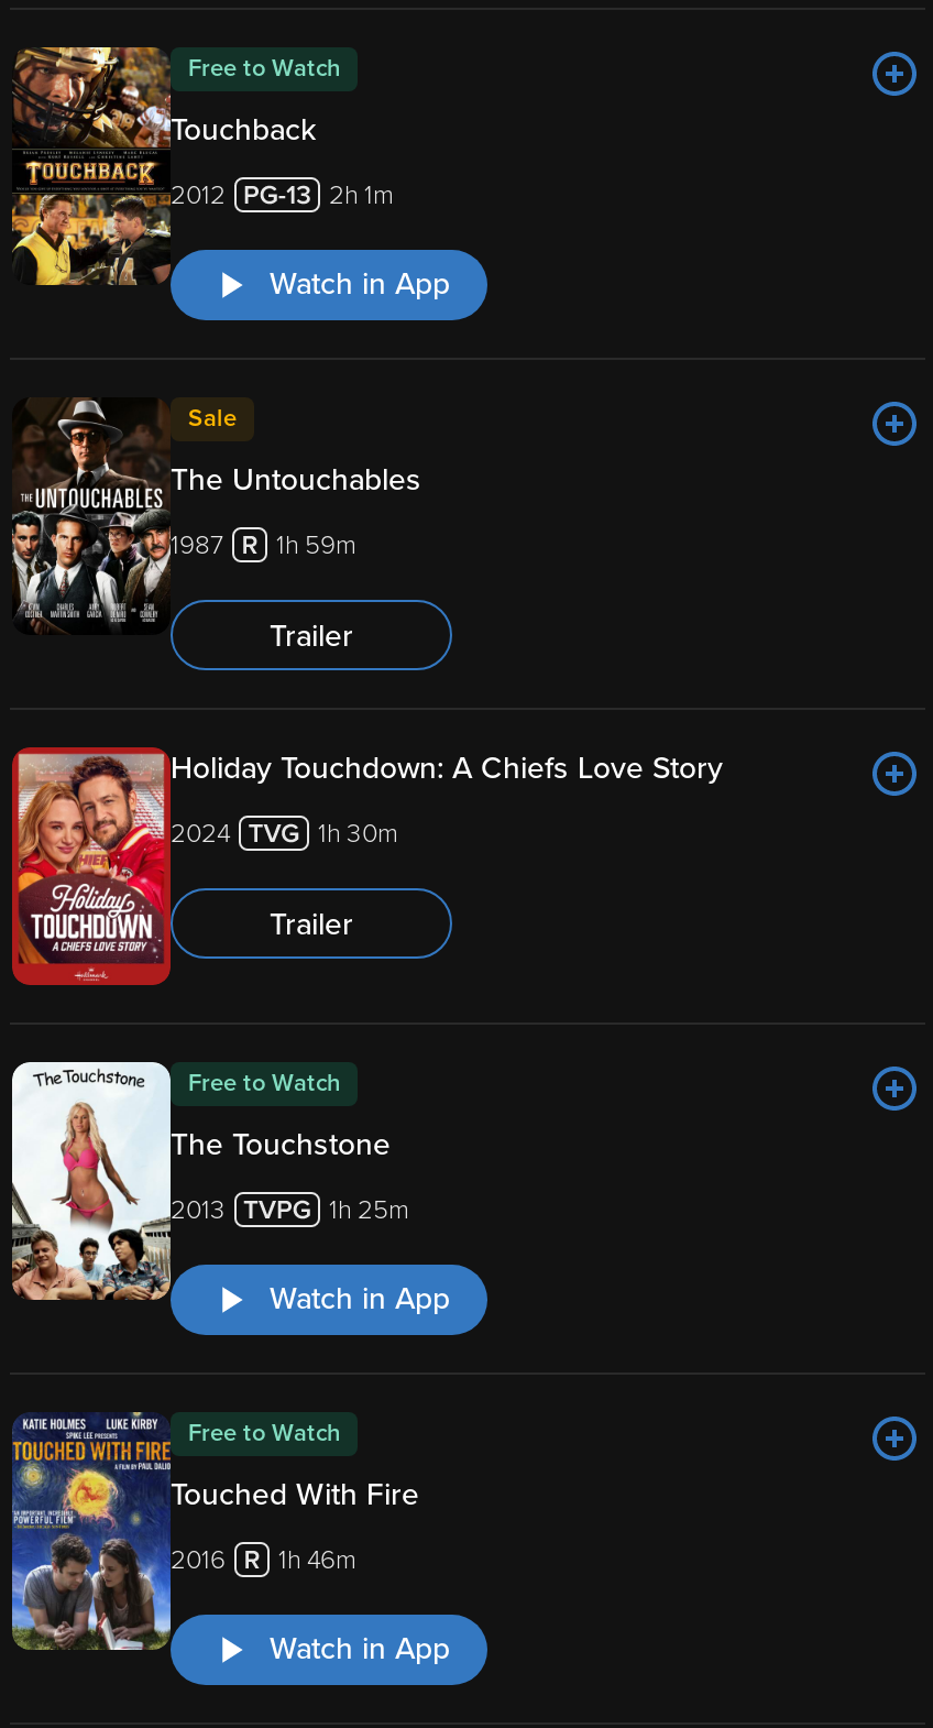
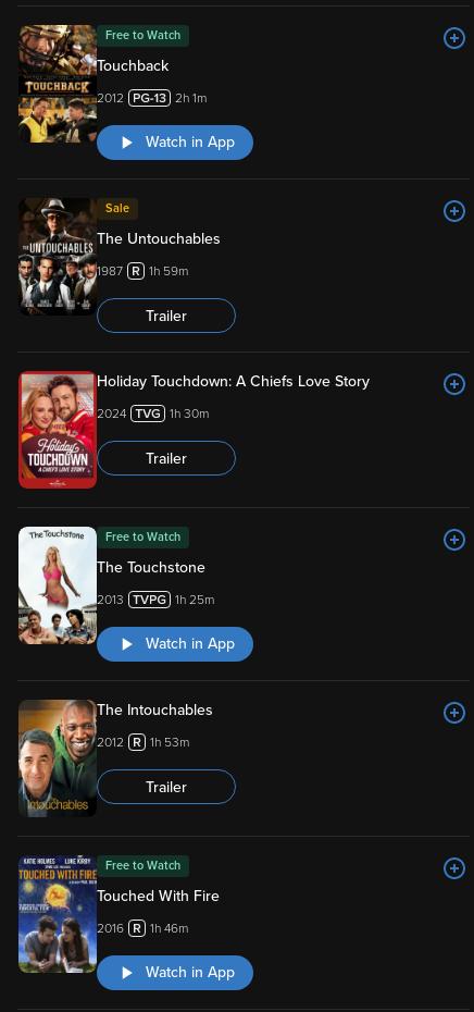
none -> [18,699,250,817] [image] | The Intouchables | 2012 | 1h 53m | Trailer

